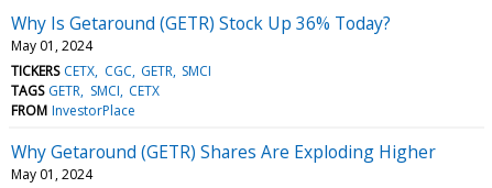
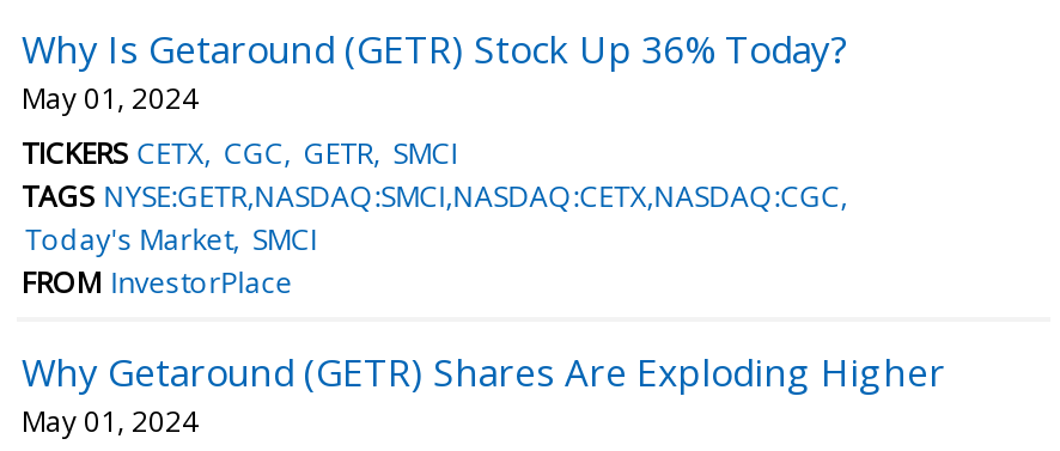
[11,81,159,100] TAGS GETR SMCI CETX -> [22,176,840,259] TAGS NYSE:GETR,NASDAQ:SMCI,NASDAQ:CETX,NASDAQ:CGC | Today's Market SMCI

